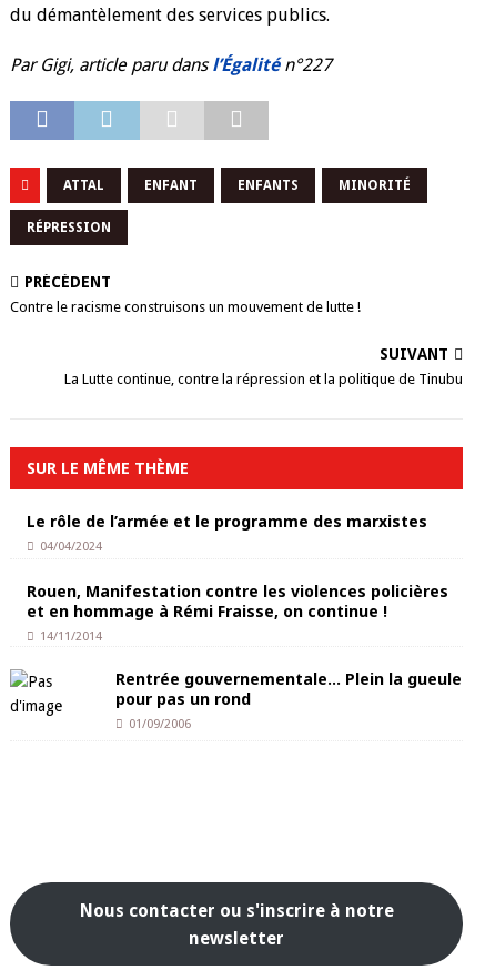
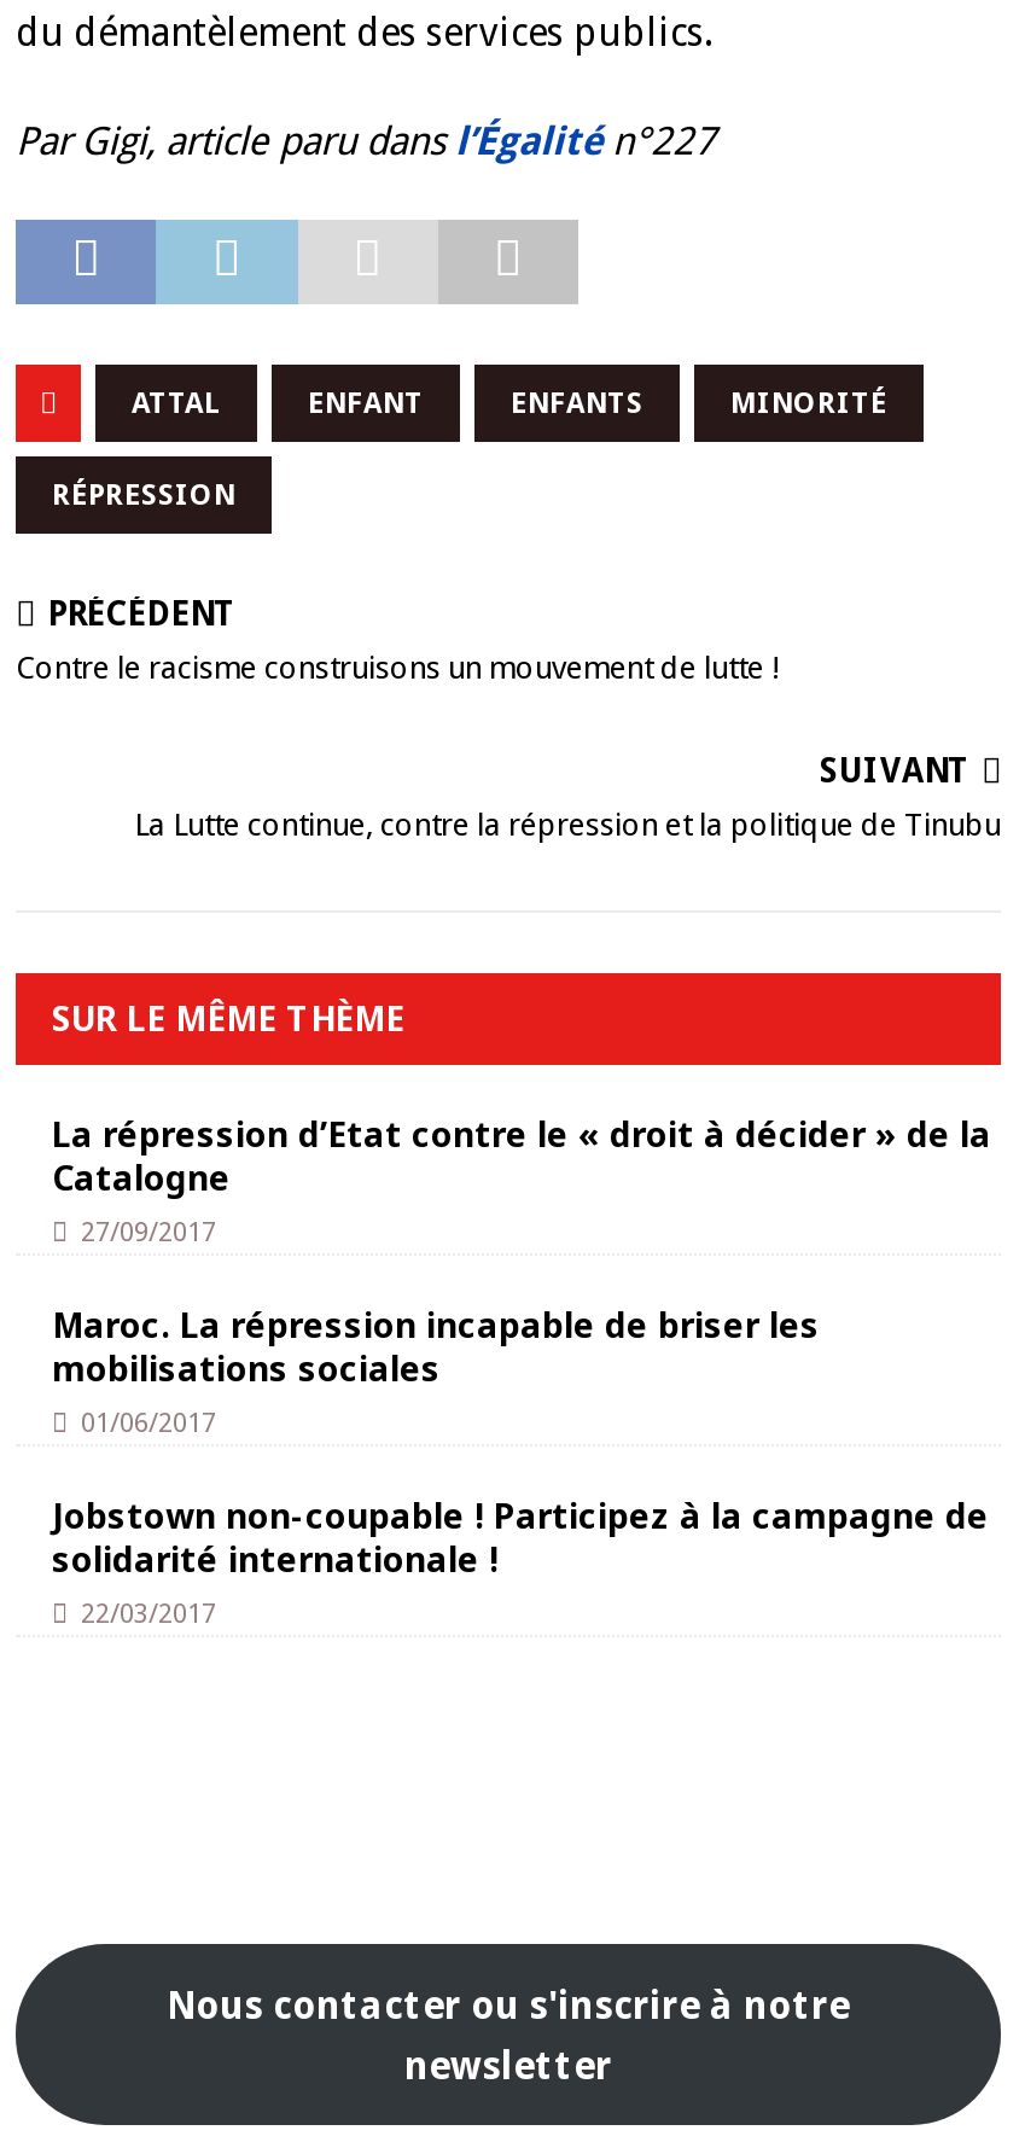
[27,511,427,554] Le rôle de l’armée et le programme des marxistes | 04/04/2024 -> [52,1111,991,1248] La répression d’Etat contre le « droit à décider » de la | Catalogne | 27/09/2017
[27,580,448,644] Rouen, Manifestation contre les violences policières | et en hommage à Rémi Fraisse, on continue ! | 14/11/2014 -> [52,1302,820,1439] Maroc. La répression incapable de briser les | mobilisations sociales | 01/06/2017
[115,668,462,731] Rentrée gouvernementale… Plein la gueule | pour pas un rond | 01/09/2006 -> [52,1492,989,1630] Jobstown non-coupable ! Participez à la campagne de | solidarité internationale ! | 22/03/2017

